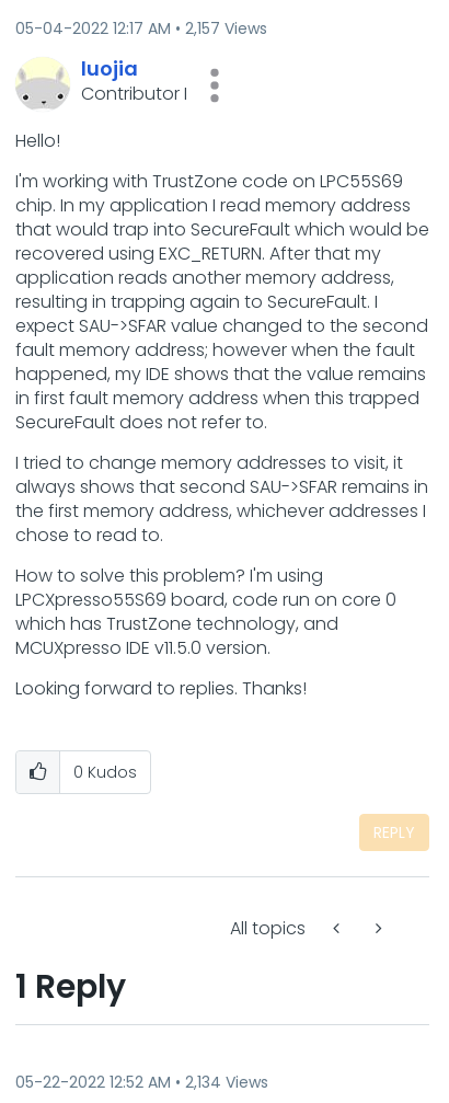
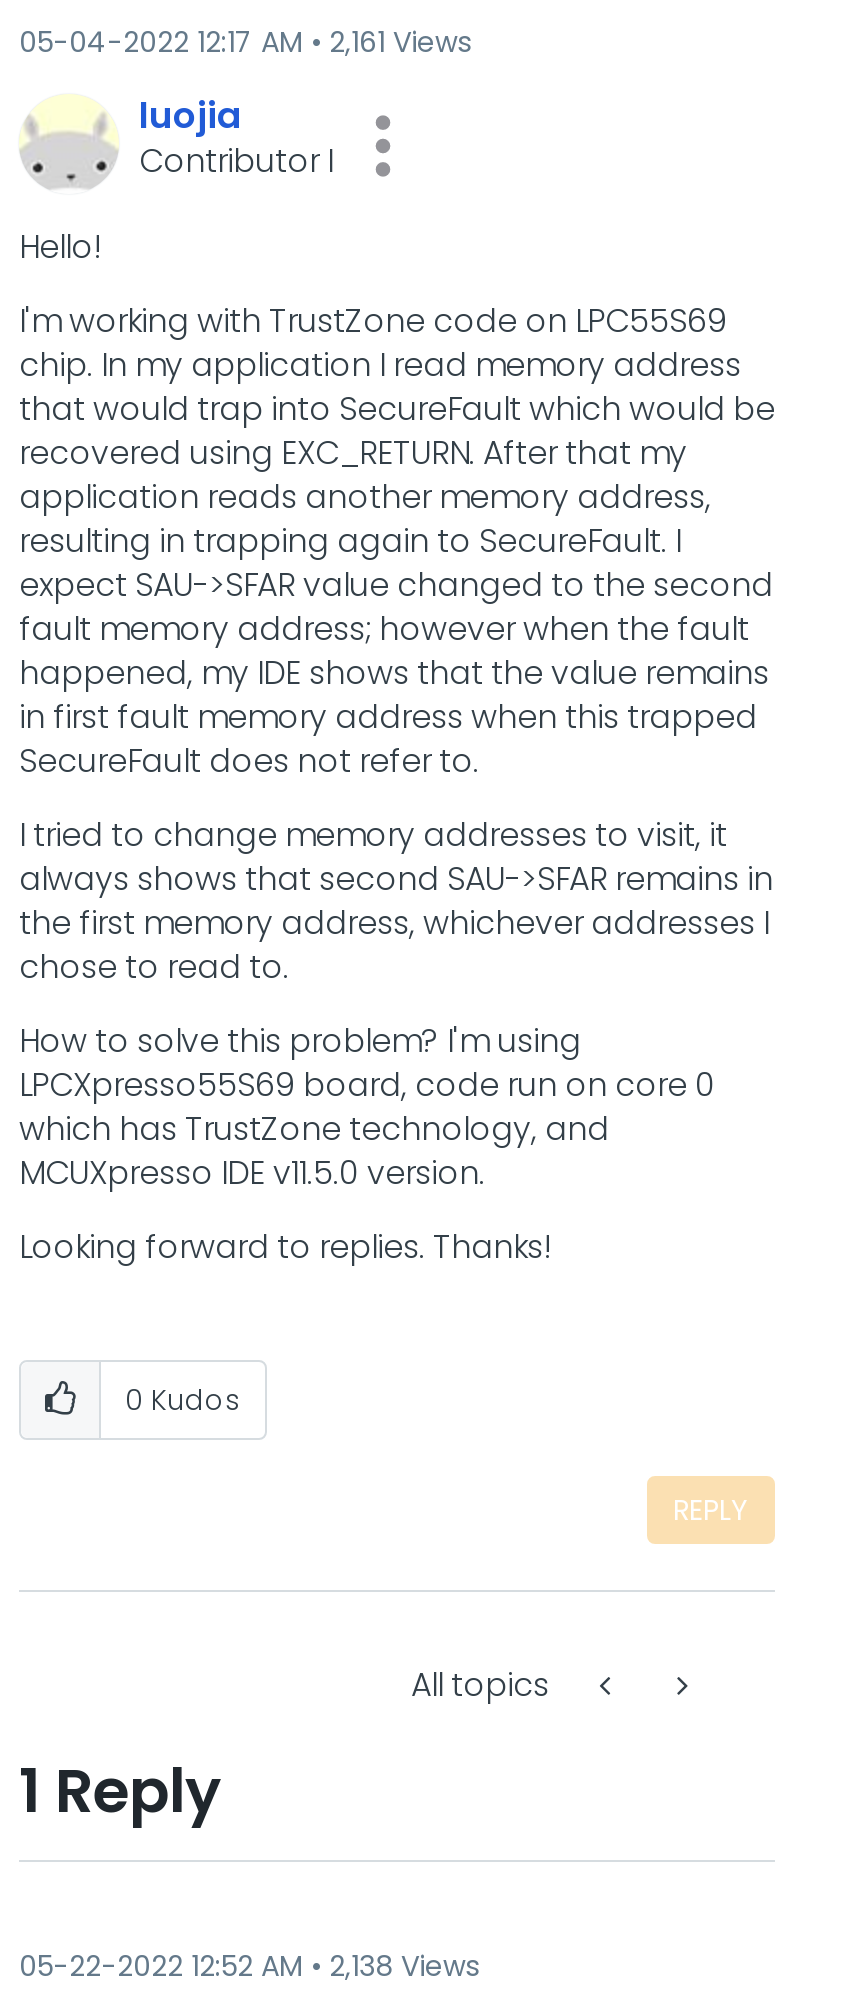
[15,18,267,39] 05-04-2022 12:17 AM 2,157 Views -> [19,22,471,62] 05-04-2022 12:17 AM 2,161 Views
[15,1071,268,1093] 05-22-2022 12:52 AM 2,134 Views -> [19,1946,479,1986] 05-22-2022 12:52 AM 2,138 Views

